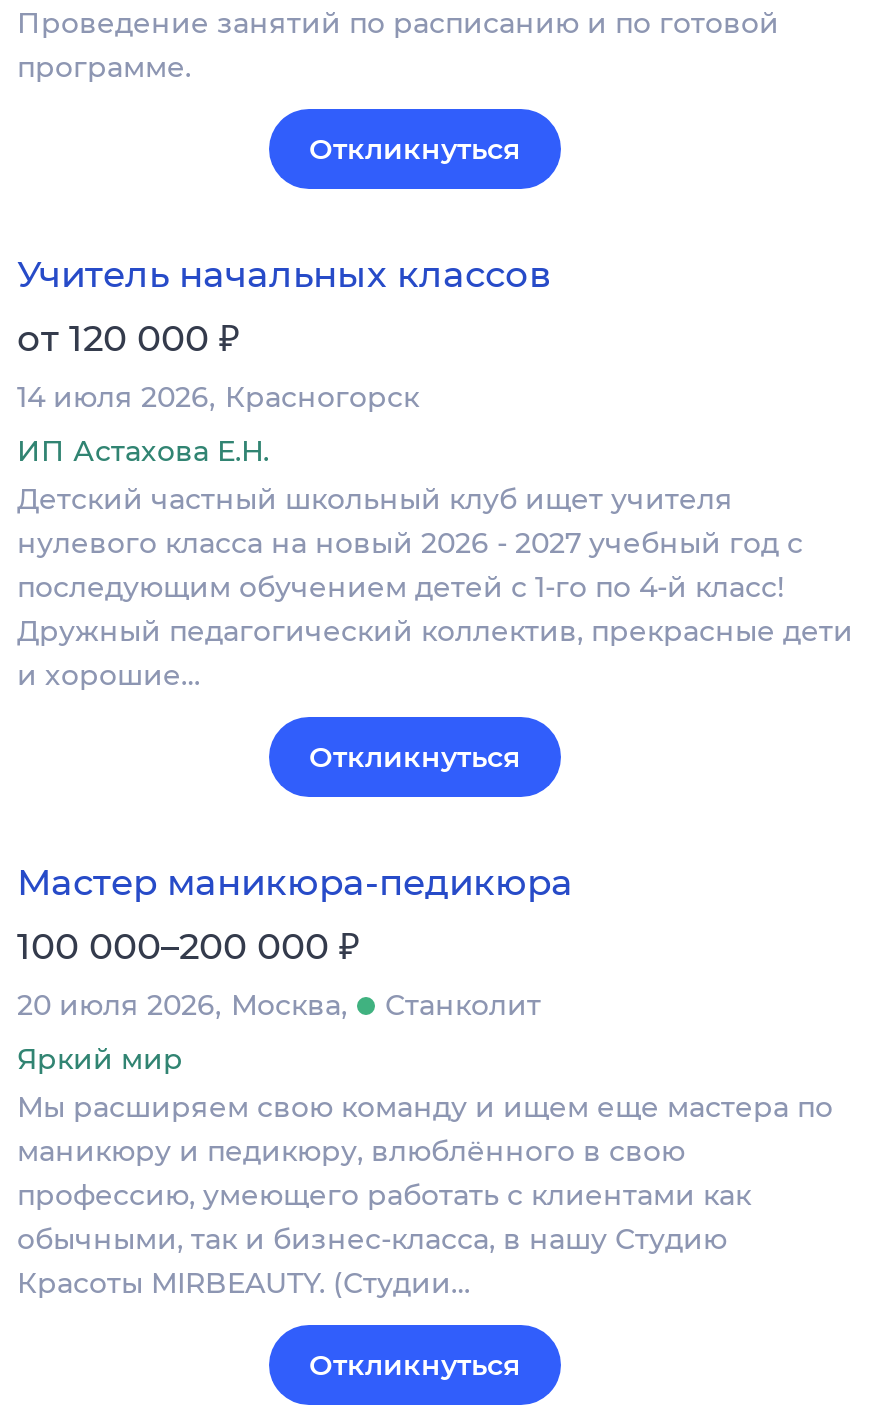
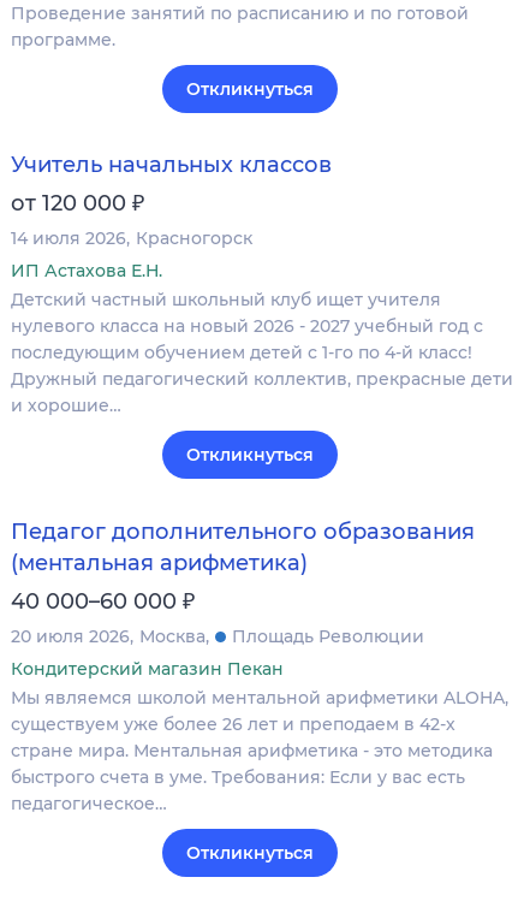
[17,861,573,969] Мастер маникюра-педикюра | 100 000–200 000 ₽ -> [11,518,475,614] Педагог дополнительного образования | (ментальная арифметика) | 40 000–60 000 ₽
[385,987,541,1023] Станколит -> [232,625,424,647] Площадь Революции
[17,1041,833,1301] Яркий мир | Мы расширяем свою команду и ищем еще мастера по | маникюру и педикюру, влюблённого в свою | профессию, умеющего работать с клиентами как | обычными, так и бизнес-класса, в нашу Студию | Красоты MIRBEAUTY. (Студии… -> [11,658,508,814] Кондитерский магазин Пекан | Мы являемся школой ментальной арифметики ALOHA, | существуем уже более 26 лет и преподаем в 42-х | стране мира. Ментальная арифметика - это методика | быстрого счета в уме. Требования: Если у вас есть | педагогическое…

